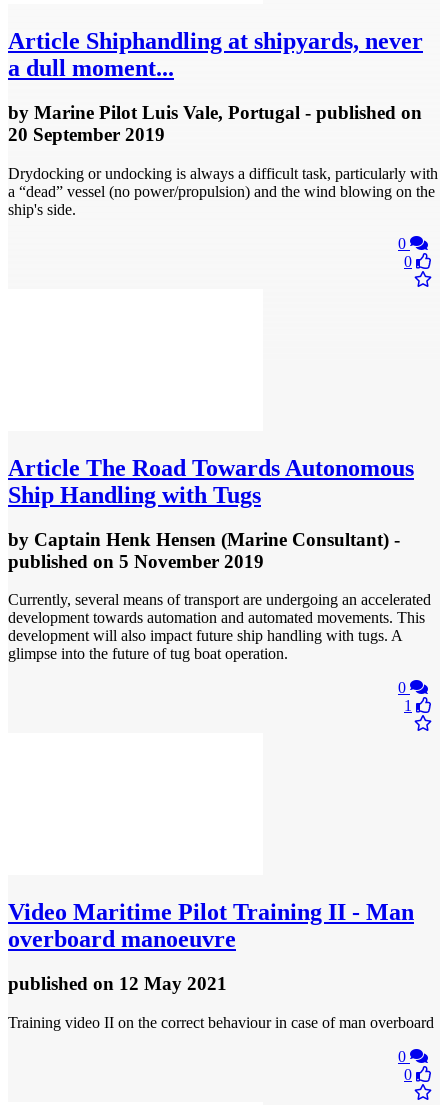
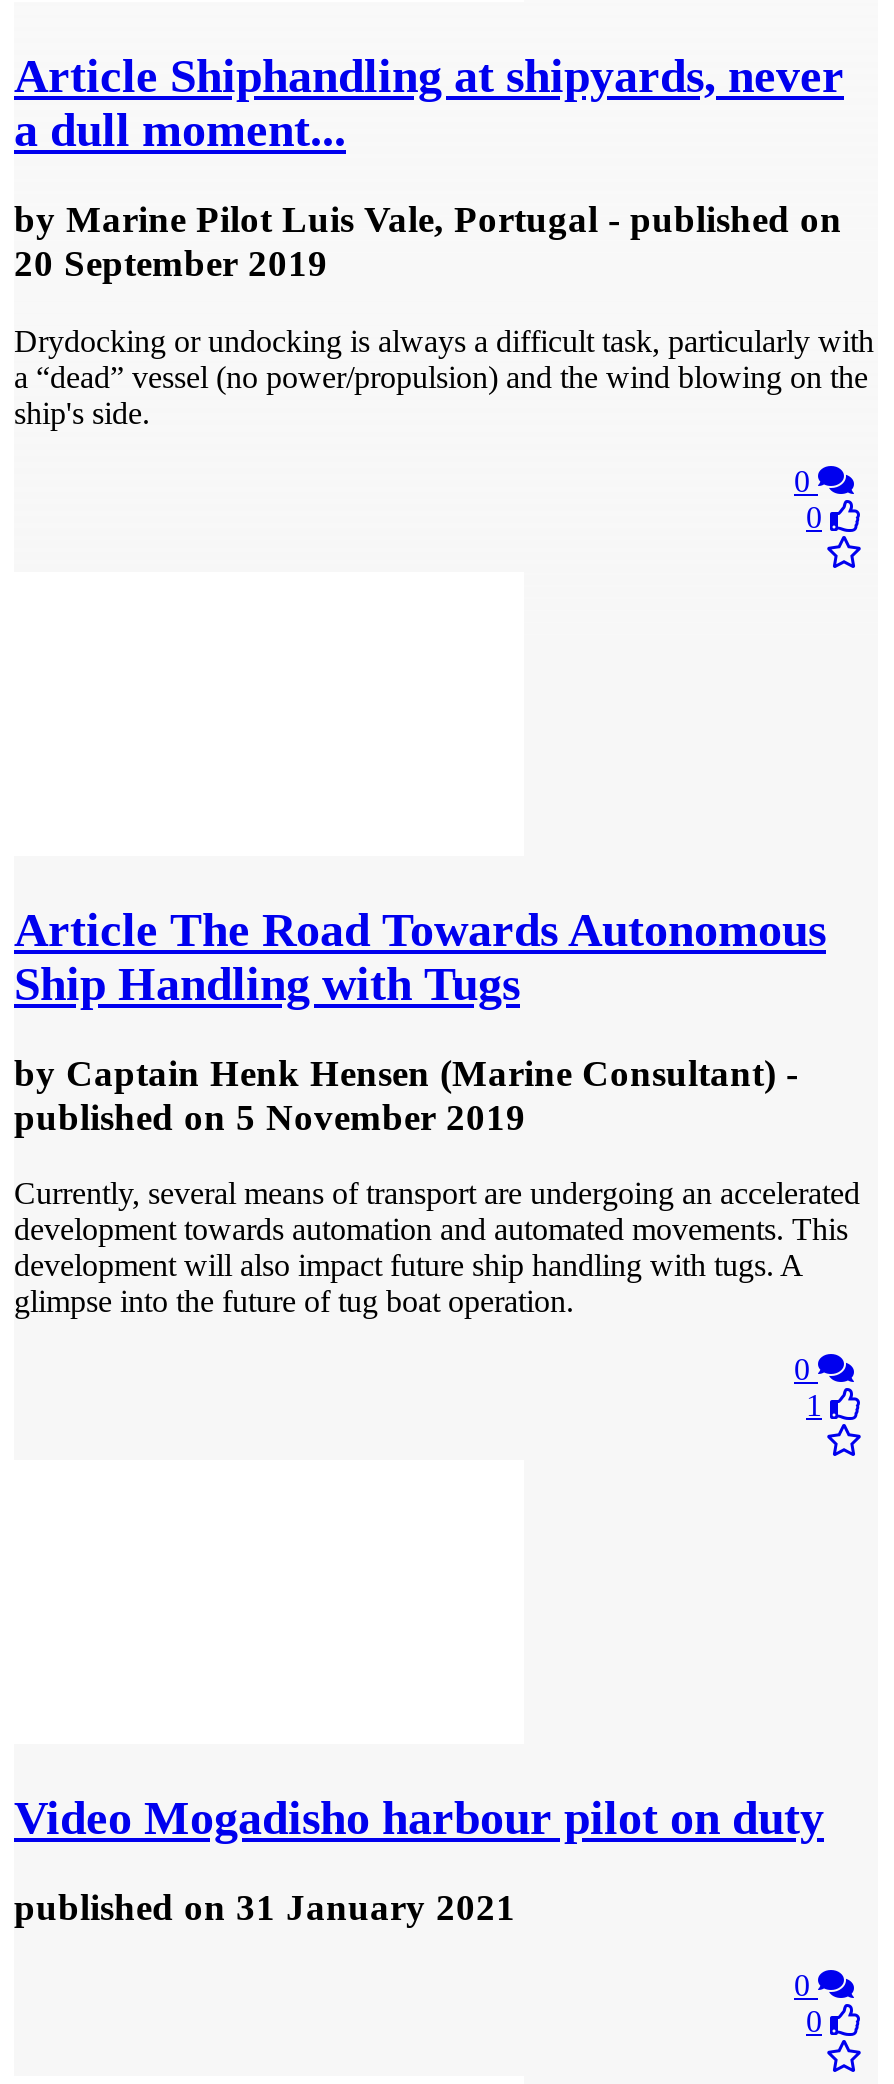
[8,899,434,1031] Video Maritime Pilot Training II - Man | overboard manoeuvre | published on 12 May 2021 | Training video II on the correct behaviour in case of man overboard -> [14,1793,824,1928] Video Mogadisho harbour pilot on duty | published on 31 January 2021

